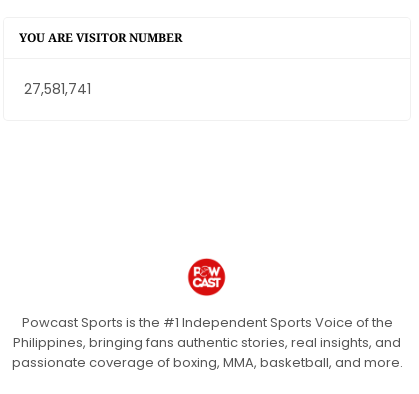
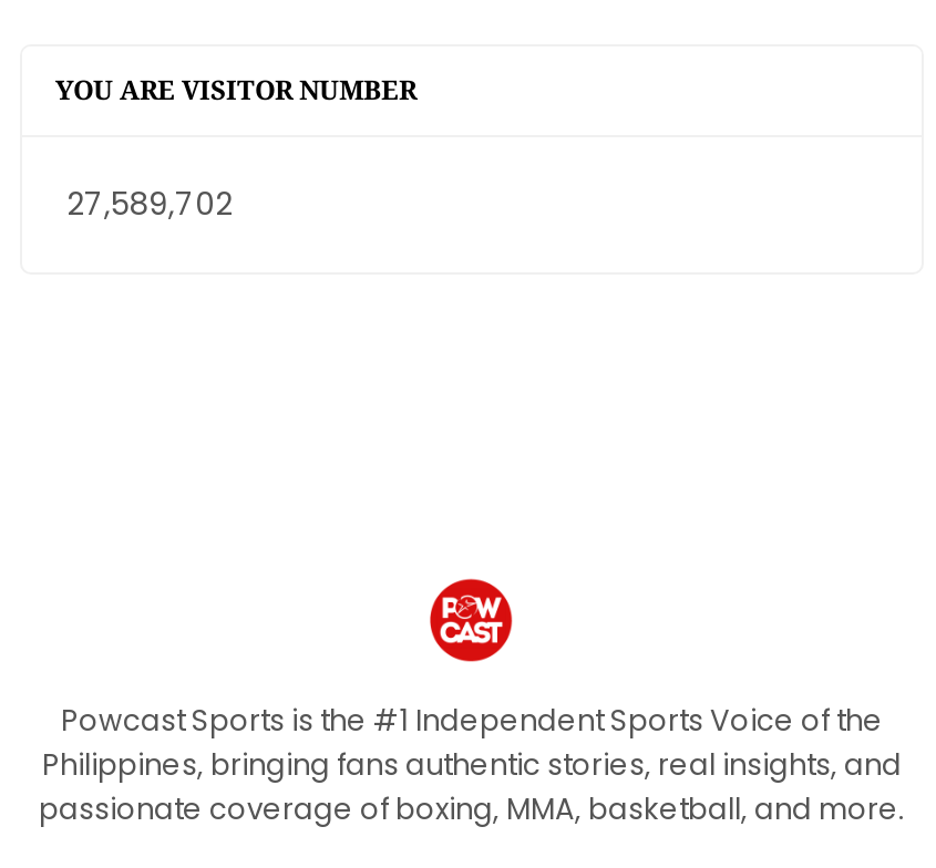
[24,79,91,99] 27,581,741 -> [66,182,233,227] 27,589,702

